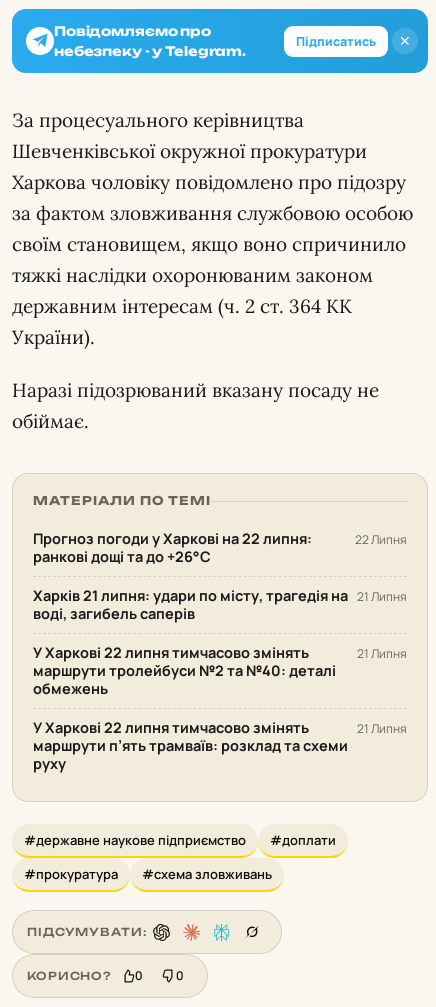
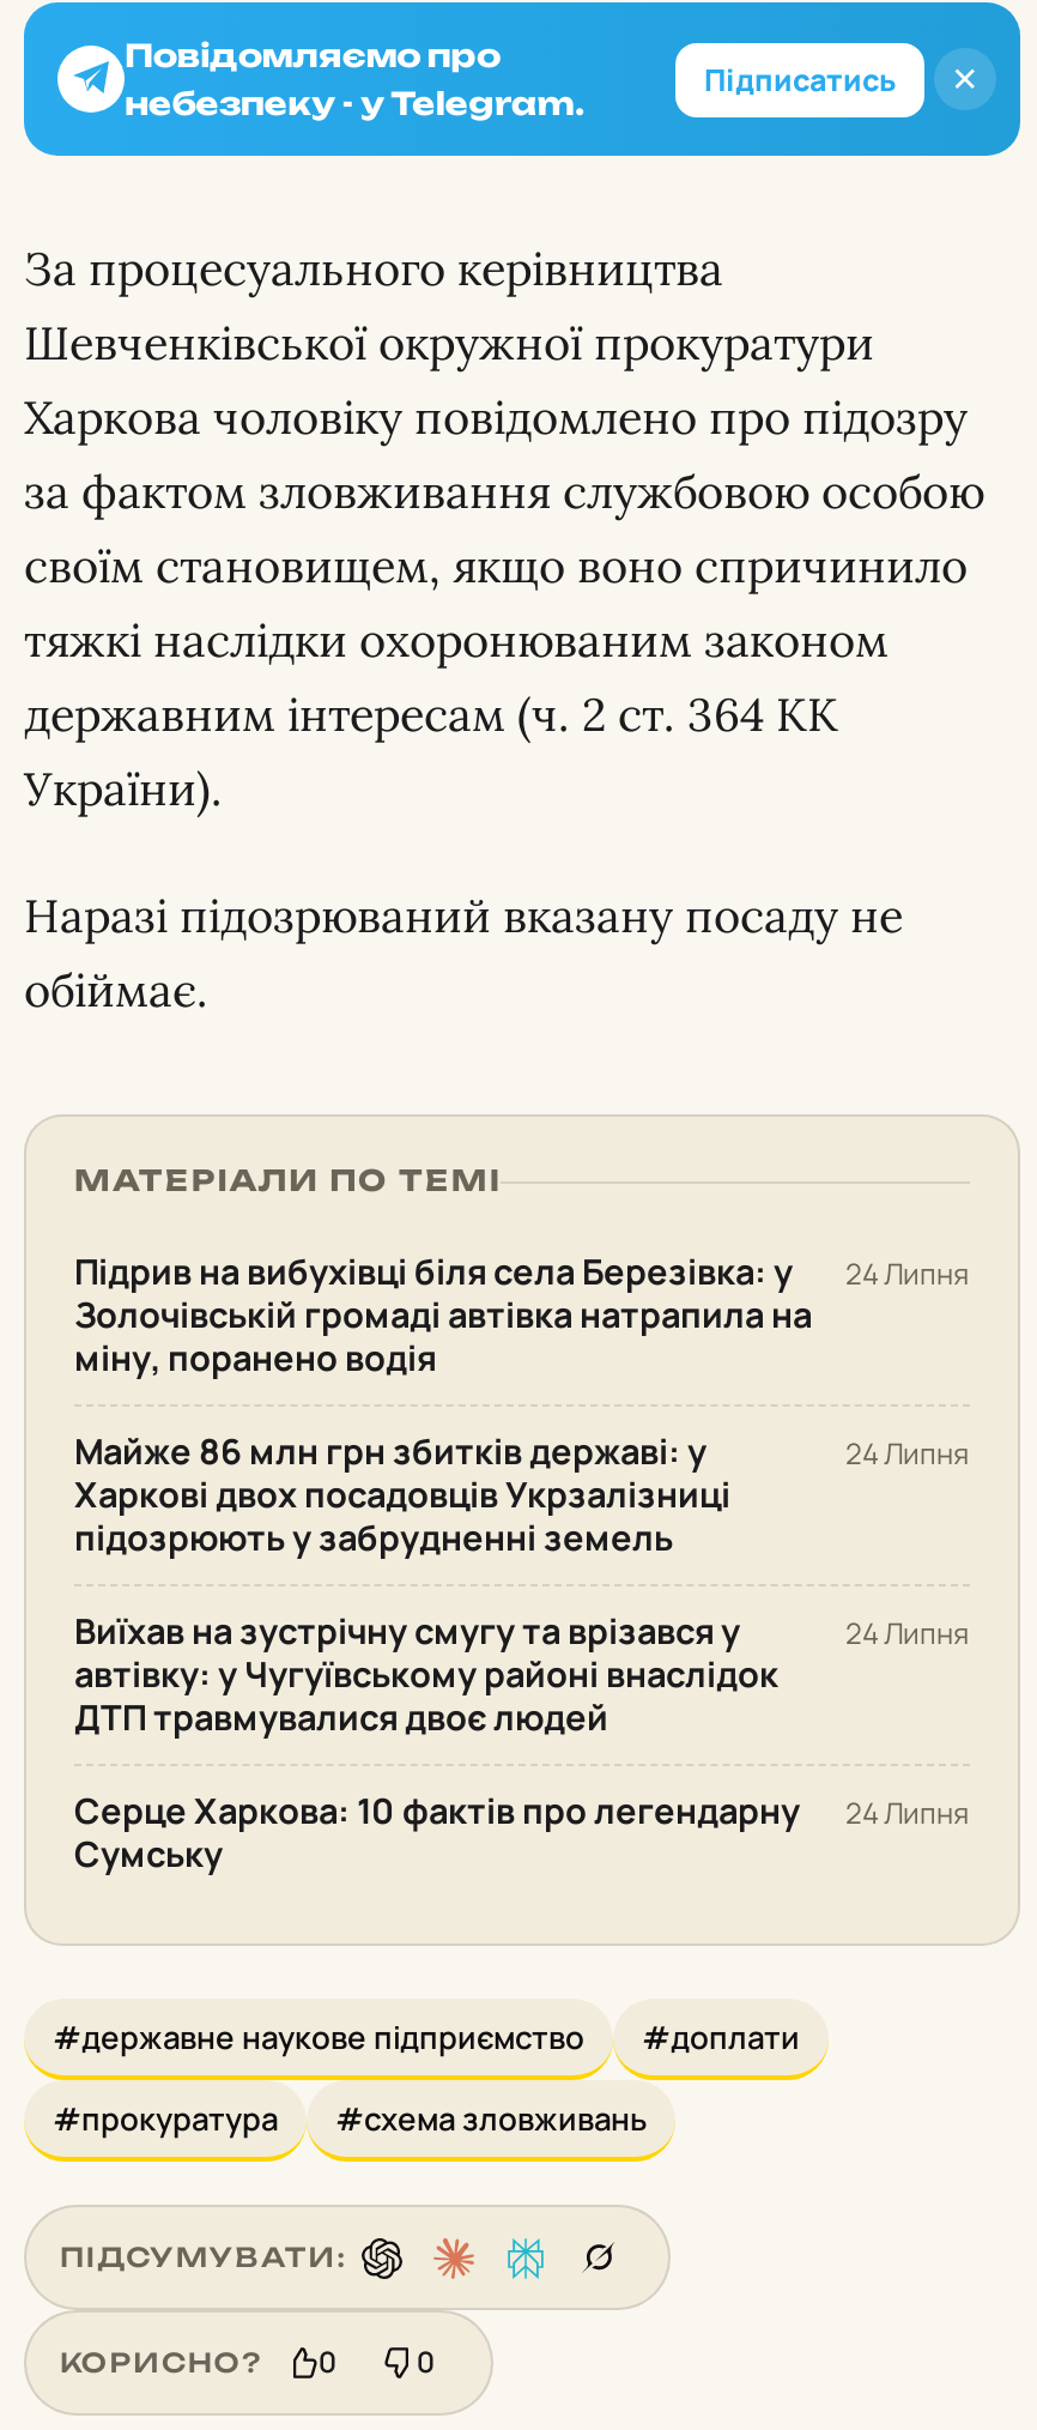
[33,529,312,566] Прогноз погоди у Харкові на 22 липня: | ранкові дощі та до +26°С -> [74,1249,812,1380] Підрив на вибухівці біля села Березівка: у | Золочівській громаді автівка натрапила на | міну, поранено водія
[355,531,407,548] 22 Липня -> [845,1253,970,1294] 24 Липня
[33,586,348,623] Харків 21 липня: удари по місту, трагедія на | воді, загибель саперів -> [74,1428,730,1560] Майже 86 млн грн збитків державі: у | Харкові двох посадовців Укрзалізниці | підозрюють у забрудненні земель
[357,588,407,605] 21 Липня -> [845,1433,970,1474] 24 Липня
[33,643,336,698] У Харкові 22 липня тимчасово змінять | маршрути тролейбуси №2 та №40: деталі | обмежень -> [74,1608,778,1740] Виїхав на зустрічну смугу та врізався у | автівку: у Чугуївському районі внаслідок | ДТП травмувалися двоє людей
[357,645,407,662] 21 Липня -> [845,1613,970,1654] 24 Липня
[33,718,348,773] У Харкові 22 липня тимчасово змінять | маршрути п’ять трамваїв: розклад та схеми | руху -> [74,1788,800,1876] Серце Харкова: 10 фактів про легендарну | Сумську
[357,720,407,737] 21 Липня -> [845,1793,970,1833] 24 Липня

